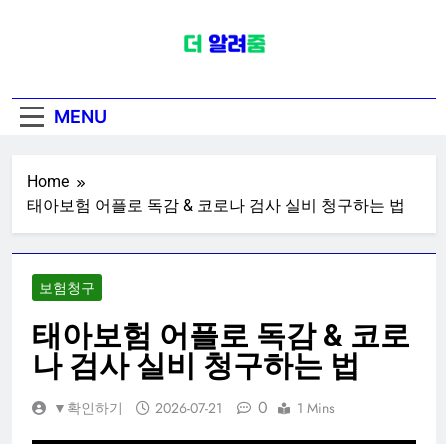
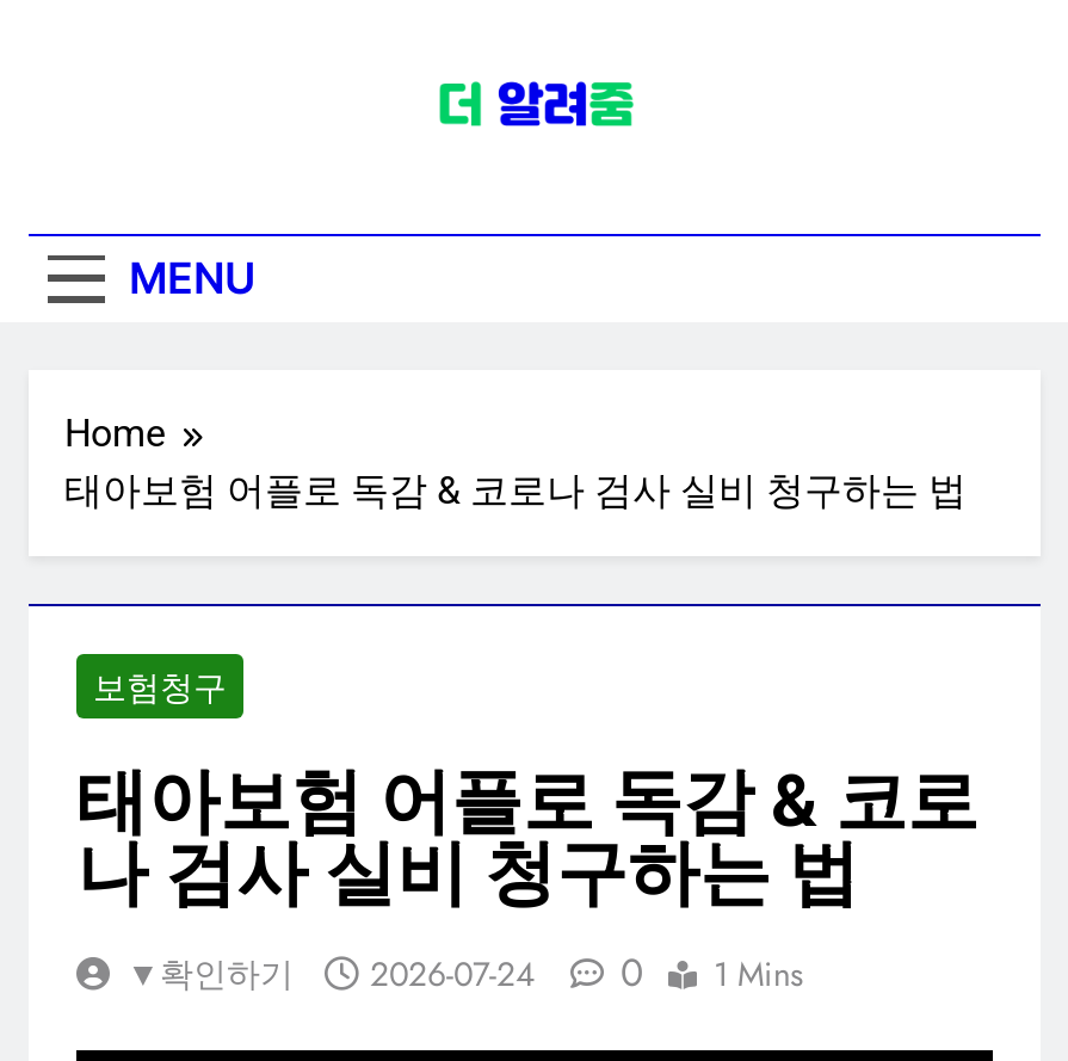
[155,398,222,418] 2026-07-21 -> [370,949,535,997] 2026-07-24

